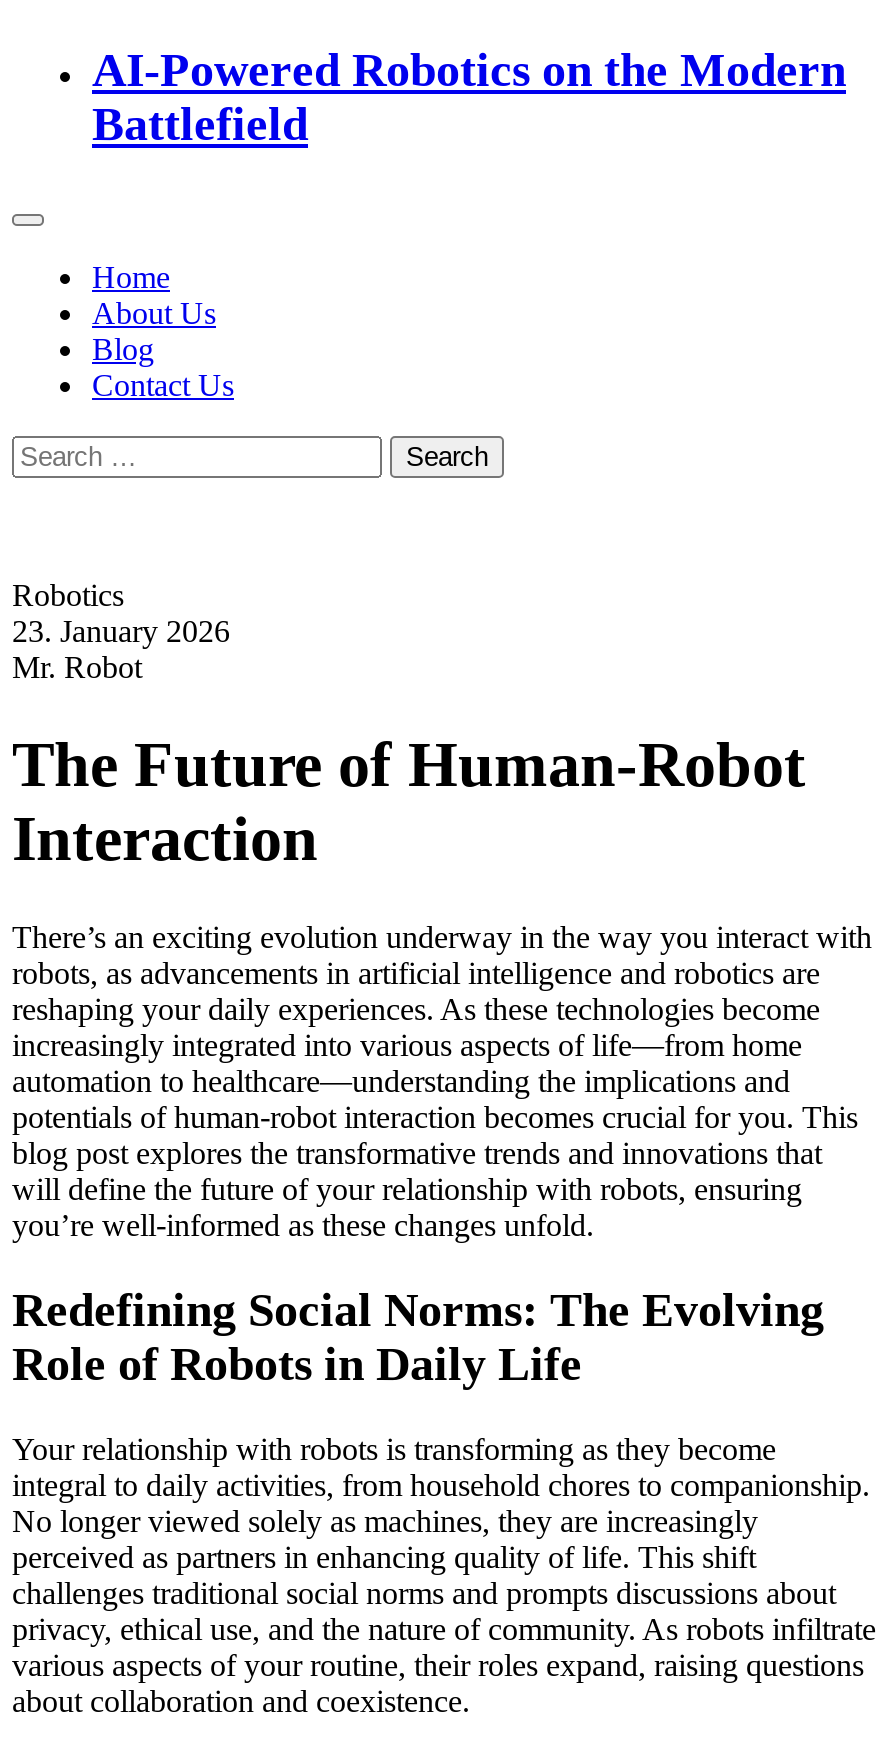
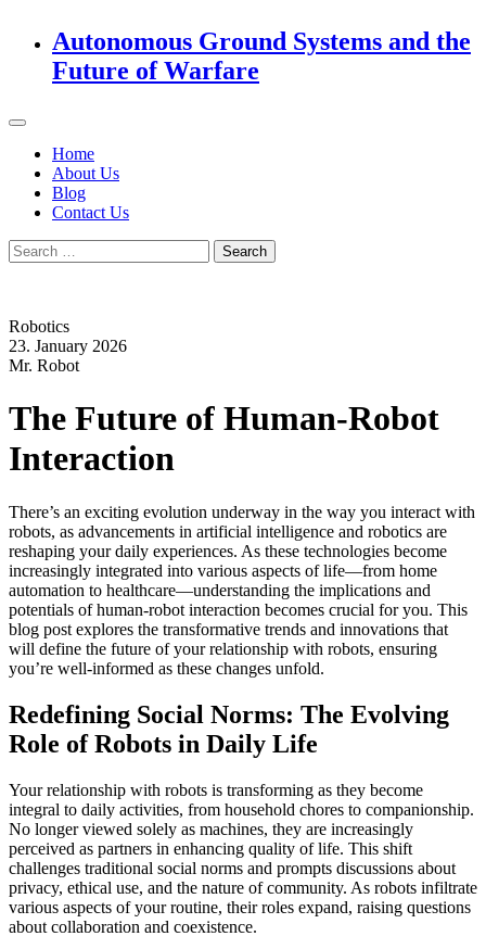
[92,44,846,150] AI-Powered Robotics on the Modern | Battlefield -> [52,27,471,85] Autonomous Ground Systems and the | Future of Warfare

